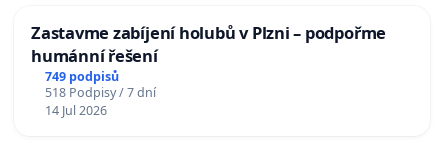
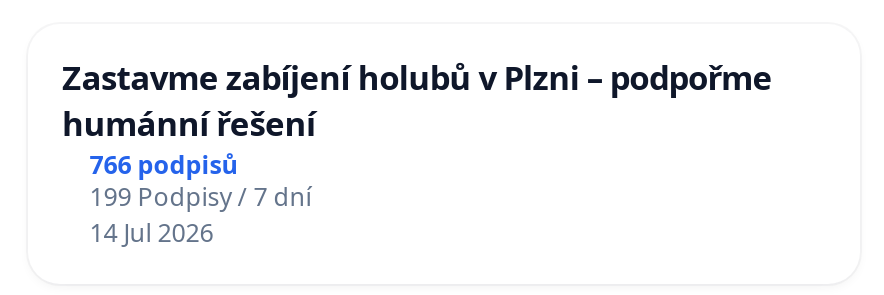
[45,68,119,85] 749 podpisů -> [90,147,238,181] 766 podpisů
[45,84,156,101] 518 Podpisy / 7 dní -> [90,179,312,213] 199 Podpisy / 7 dní

